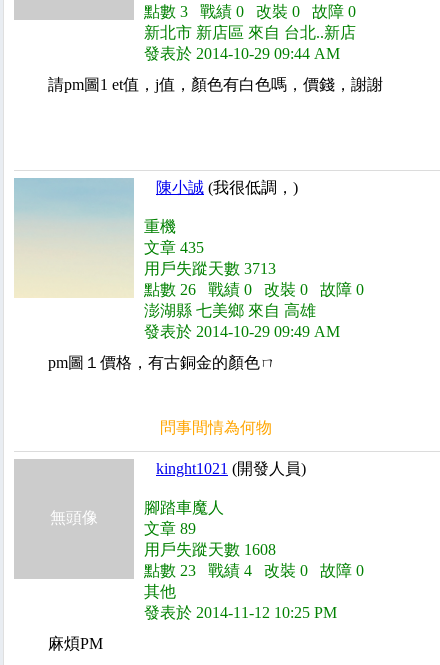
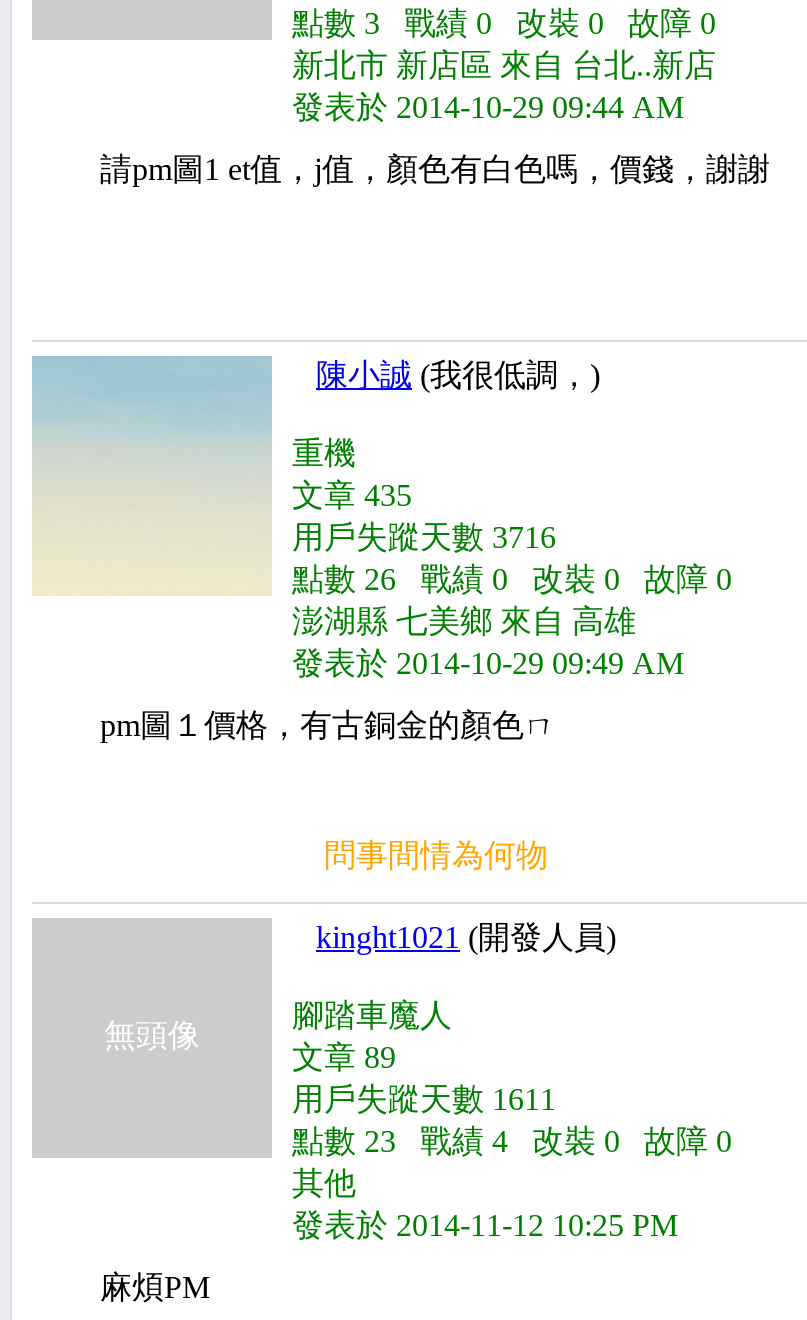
[144,260,276,277] 用戶失蹤天數 3713 -> [292,520,556,554] 用戶失蹤天數 3716
[144,541,276,558] 用戶失蹤天數 1608 -> [292,1082,556,1116] 用戶失蹤天數 1611

